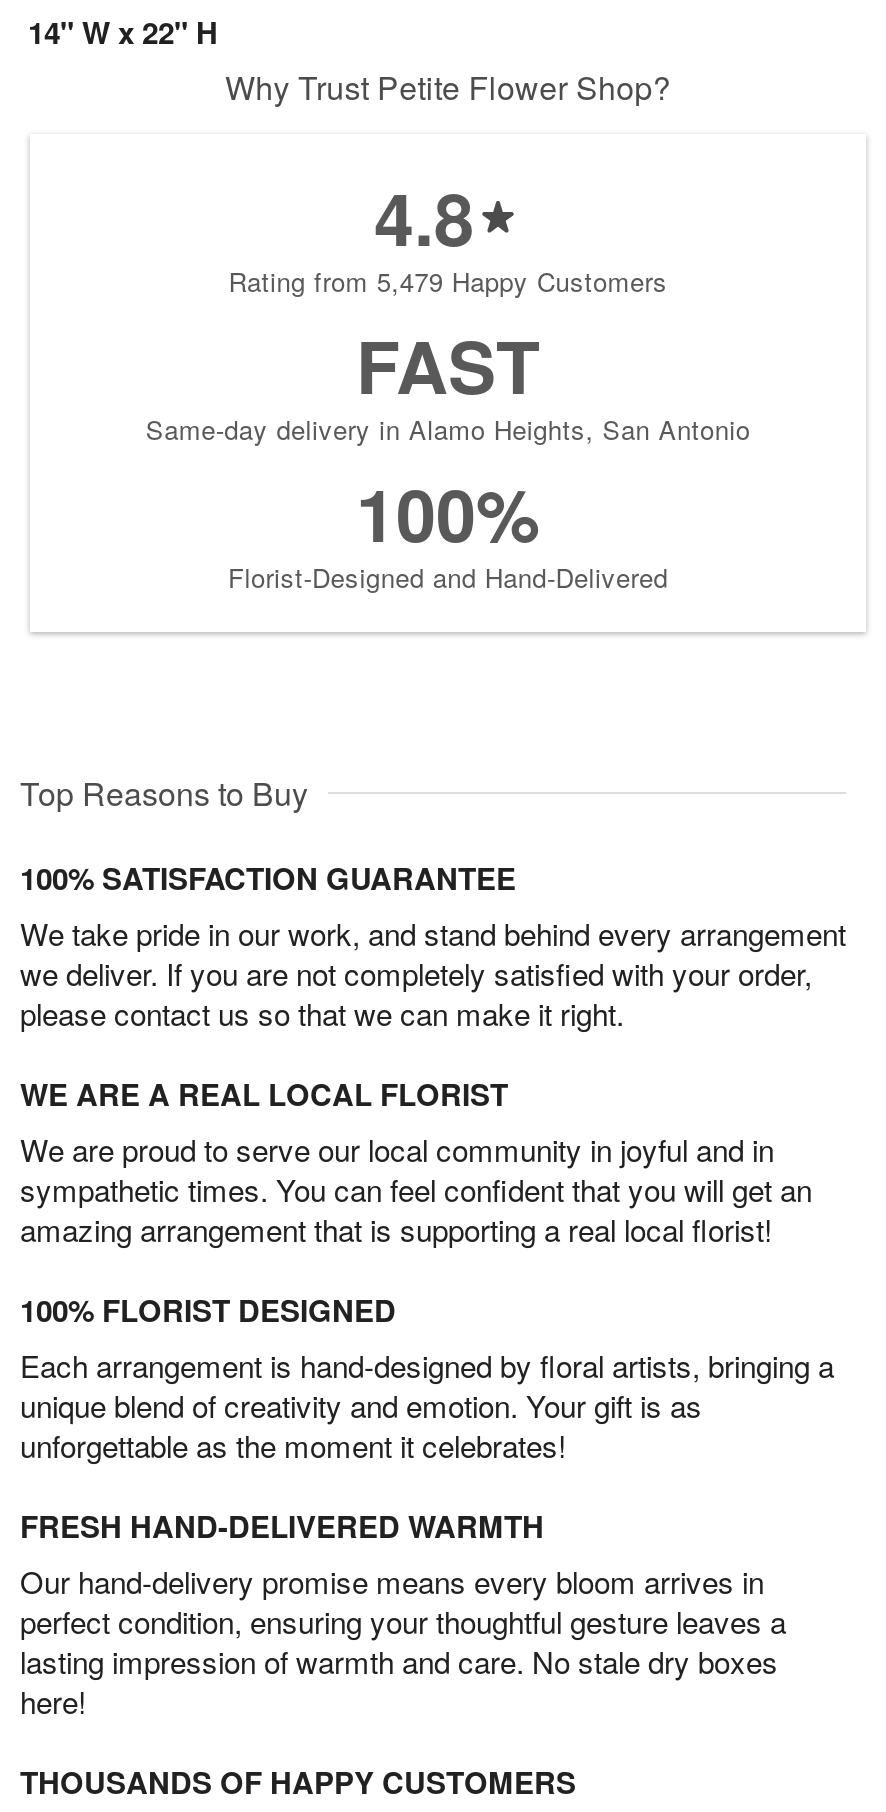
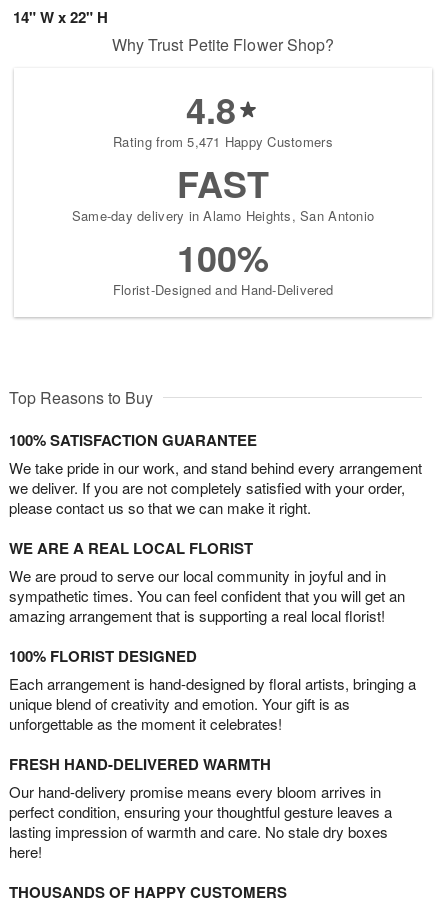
[228,263,668,301] Rating from 5,479 Happy Customers -> [113,132,333,151] Rating from 5,471 Happy Customers

